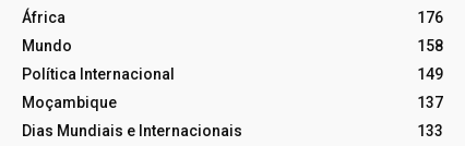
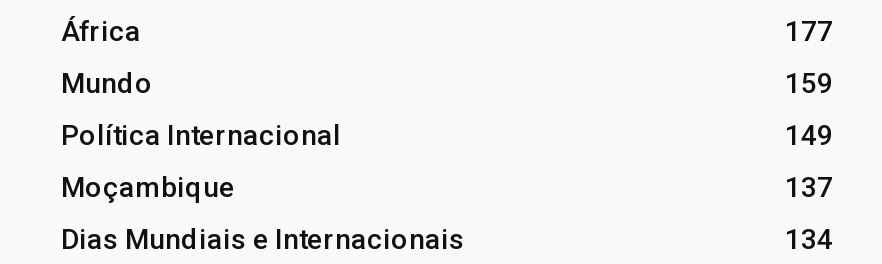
[417,9,443,26] 176 -> [785,16,833,48] 177
[417,37,443,55] 158 -> [785,68,833,100] 159
[417,122,443,140] 133 -> [785,224,833,256] 134

